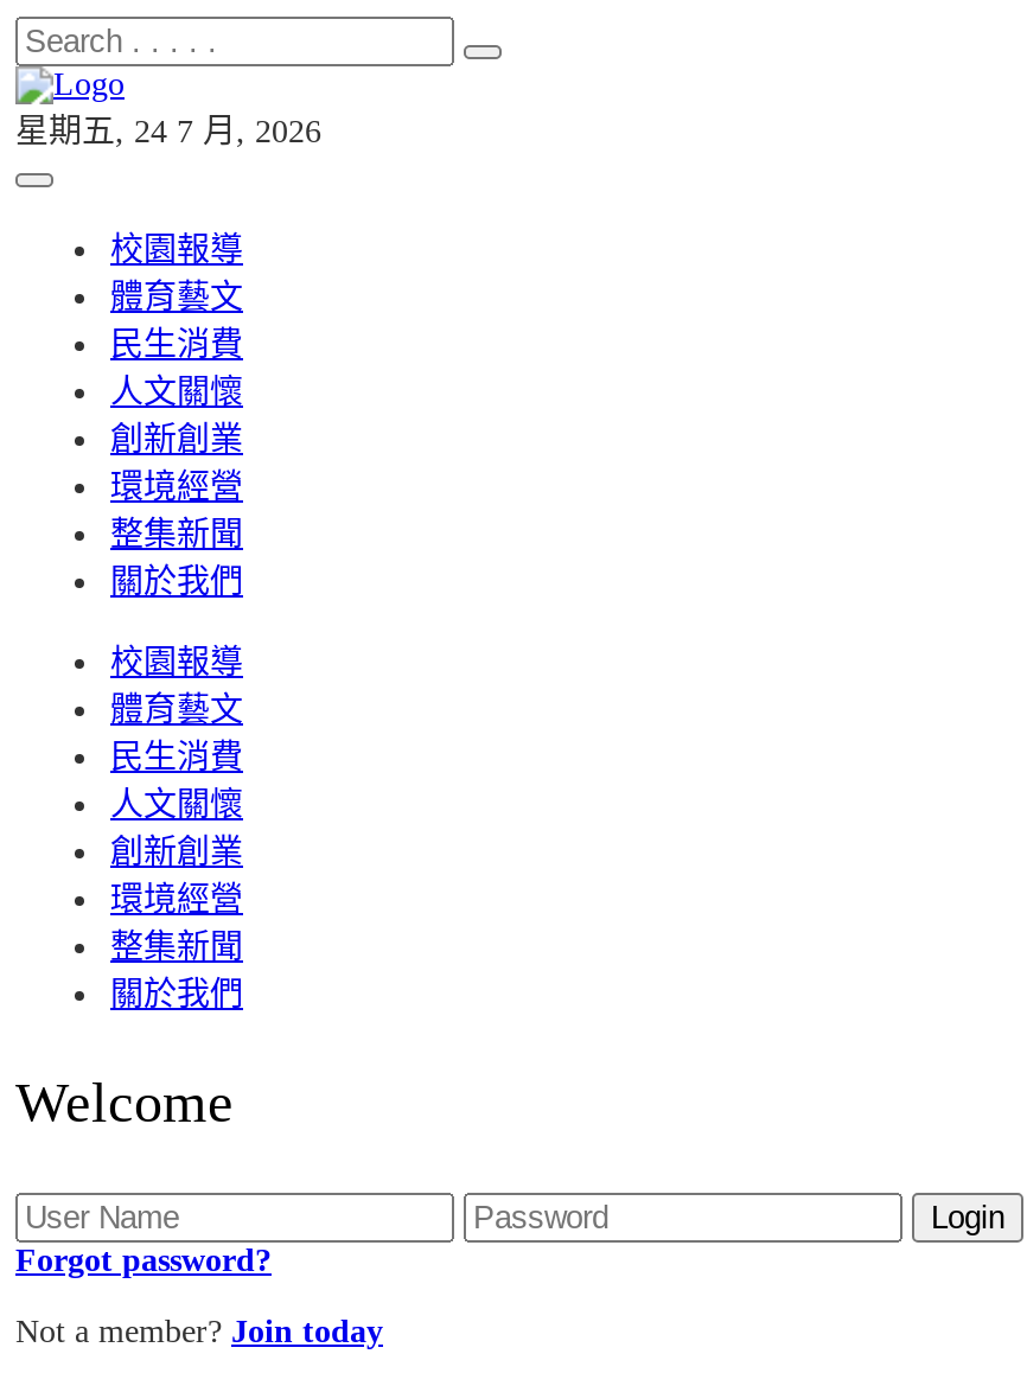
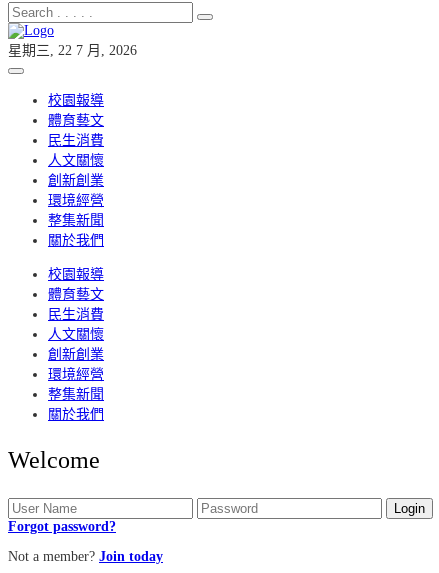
[15,114,321,149] 星期五, 24 7 月, 2026 -> [8,43,137,58] 星期三, 22 7 月, 2026

